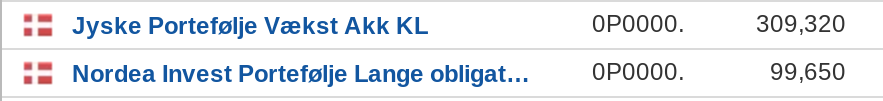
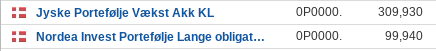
[756,10,846,38] 309,320 -> [378,5,423,19] 309,930
[770,58,846,86] 99,650 -> [385,29,423,43] 99,940

